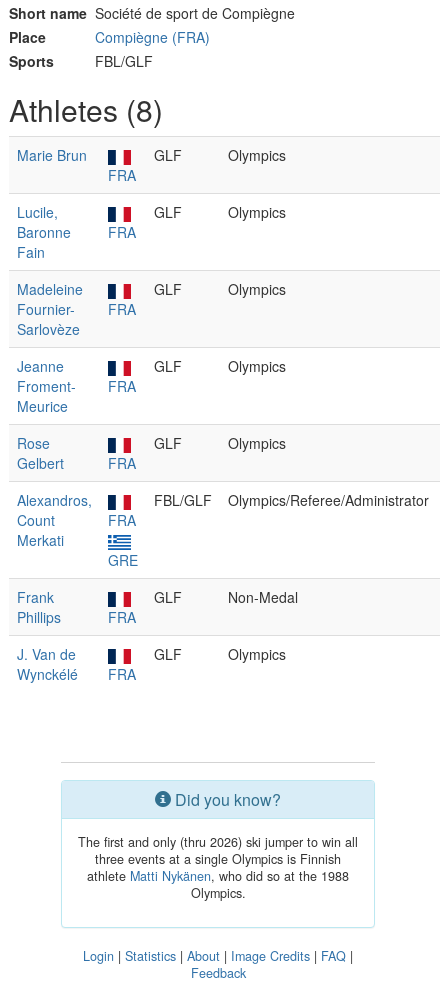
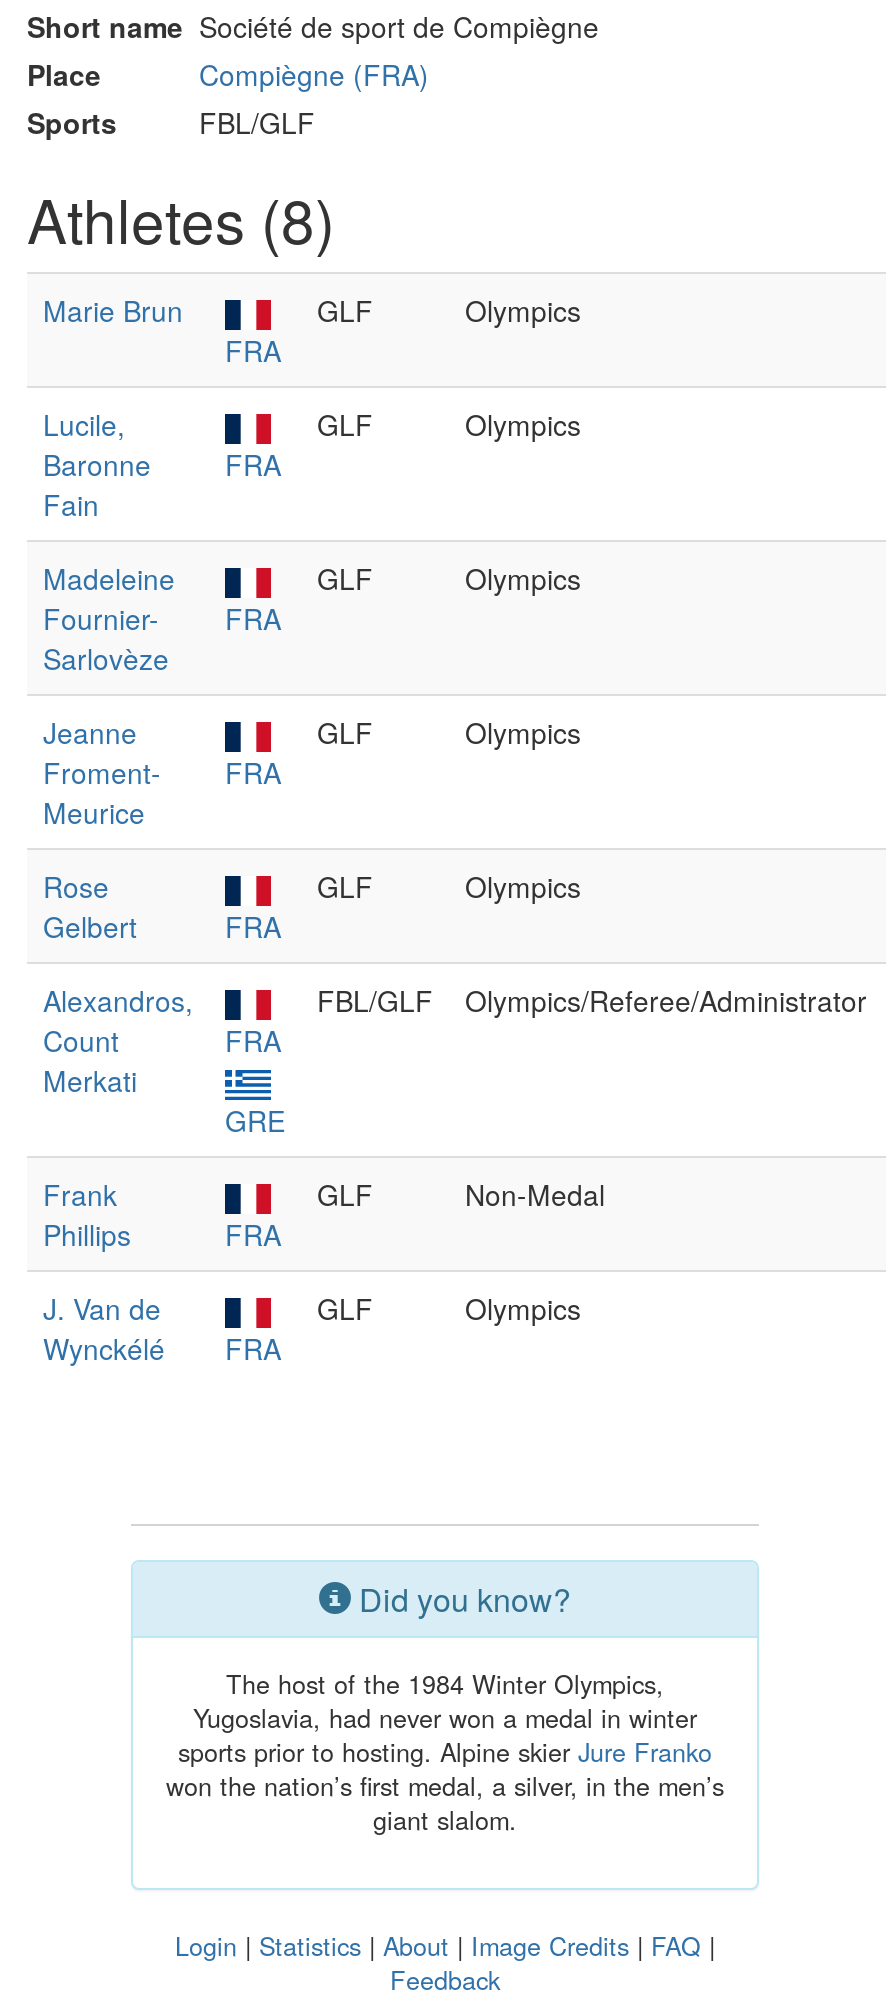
[78,833,358,902] The first and only (thru 2026) ski jumper to win all | three events at a single Olympics is Finnish | athlete Matti Nykänen, who did so at the 1988 | Olympics. -> [166,1666,724,1838] The host of the 1984 Winter Olympics, | Yugoslavia, had never won a medal in winter | sports prior to hosting. Alpine skier Jure Franko | won the nation’s first medal, a silver, in the men’s | giant slalom.

